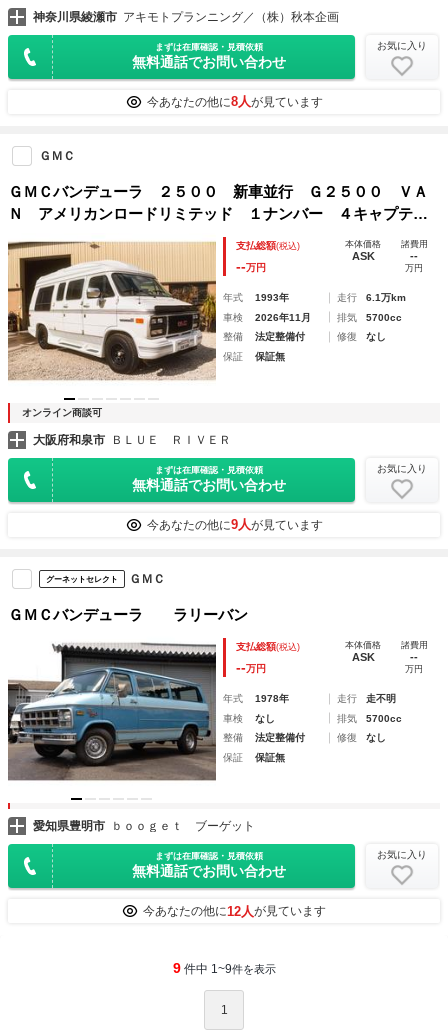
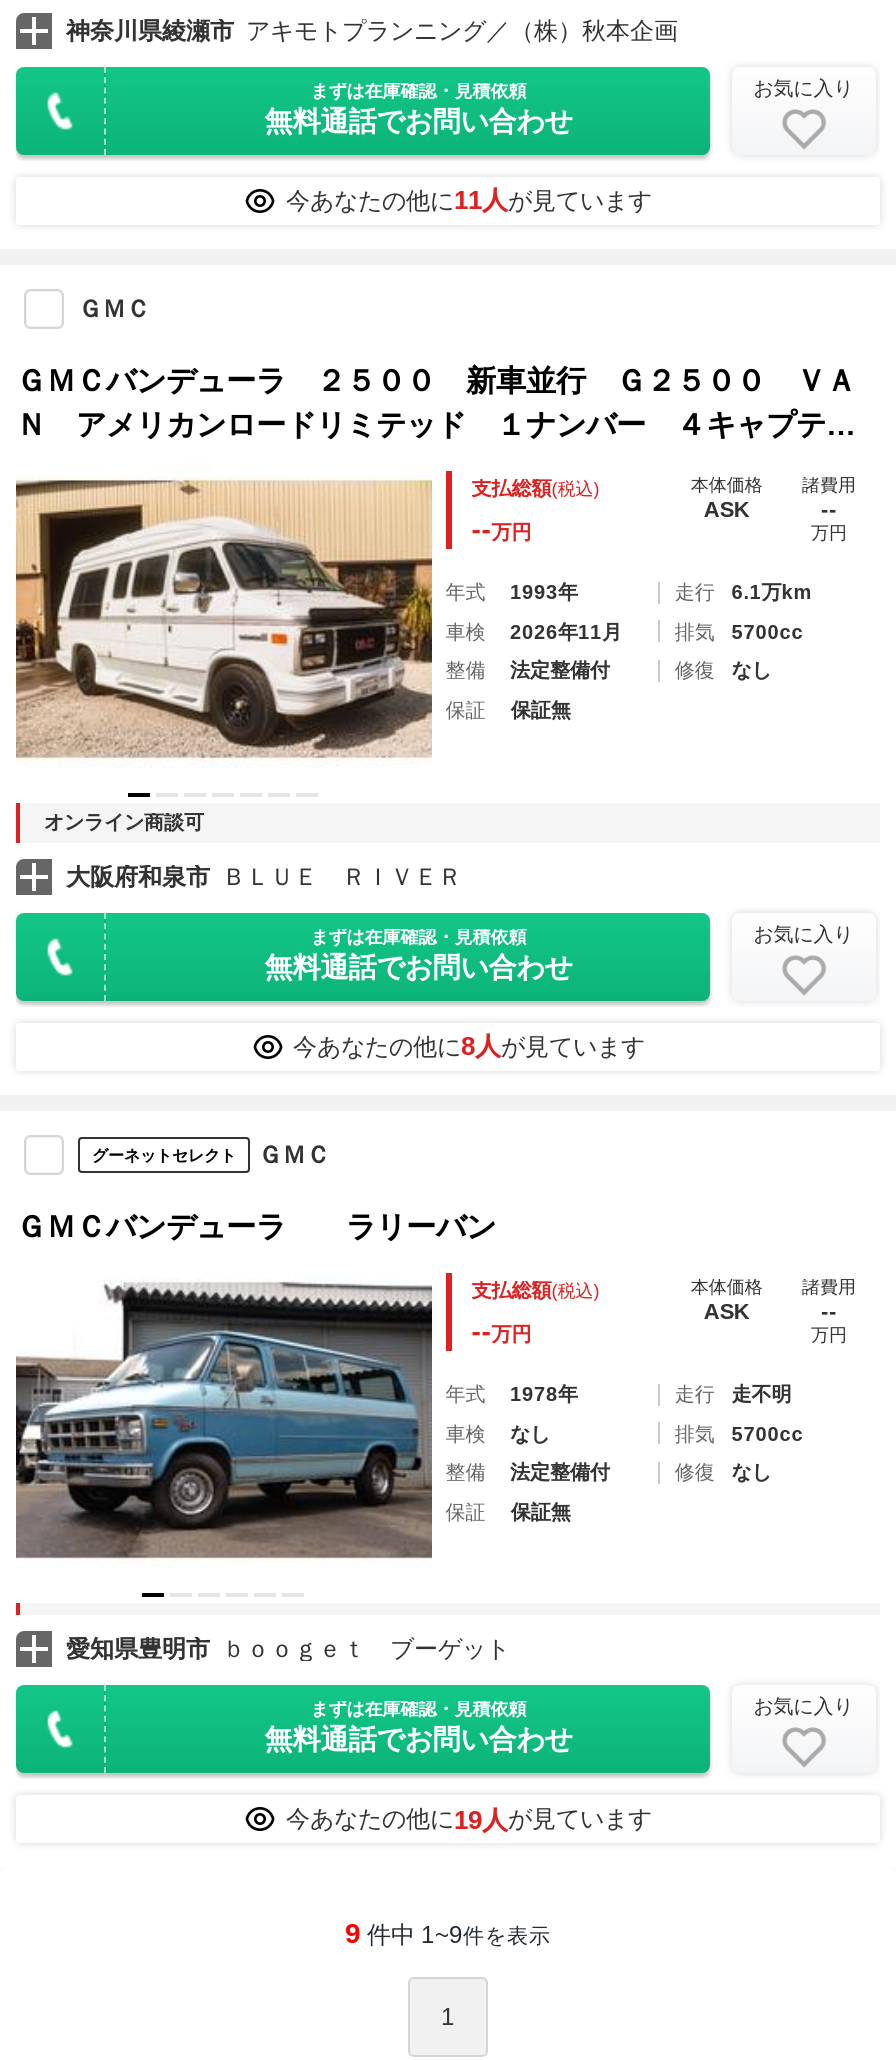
none -> [286,185,652,215] 今あなたの他に11人が見ています
moved [146,94,322,109] -> [293,1031,645,1061]: 今あなたの他に8人が見ています
[146,517,322,532] 今あなたの他に9人が見ています -> none
[143,904,326,919] 今あなたの他に12人が見ています -> [286,1805,652,1835] 今あなたの他に19人が見ています

